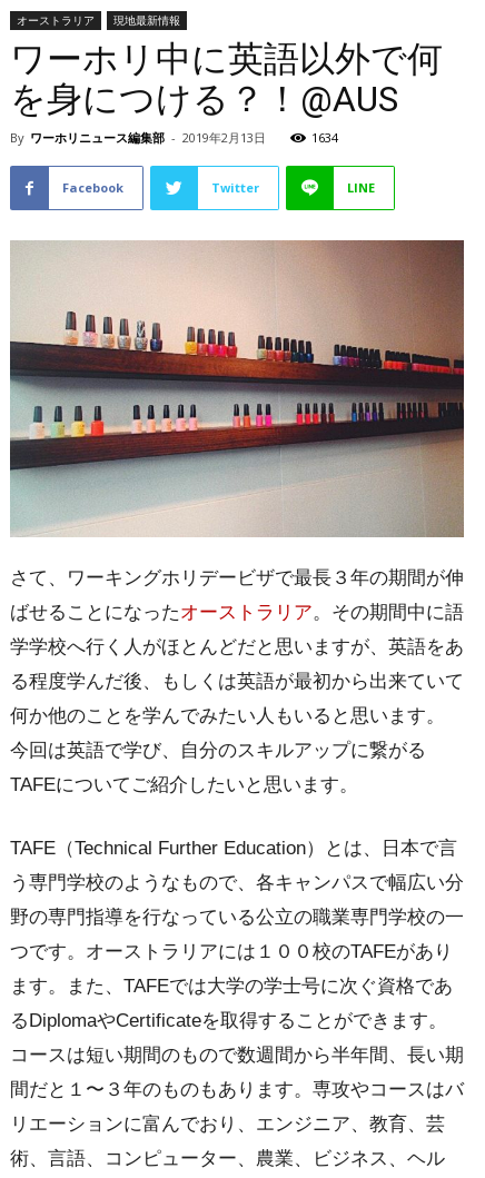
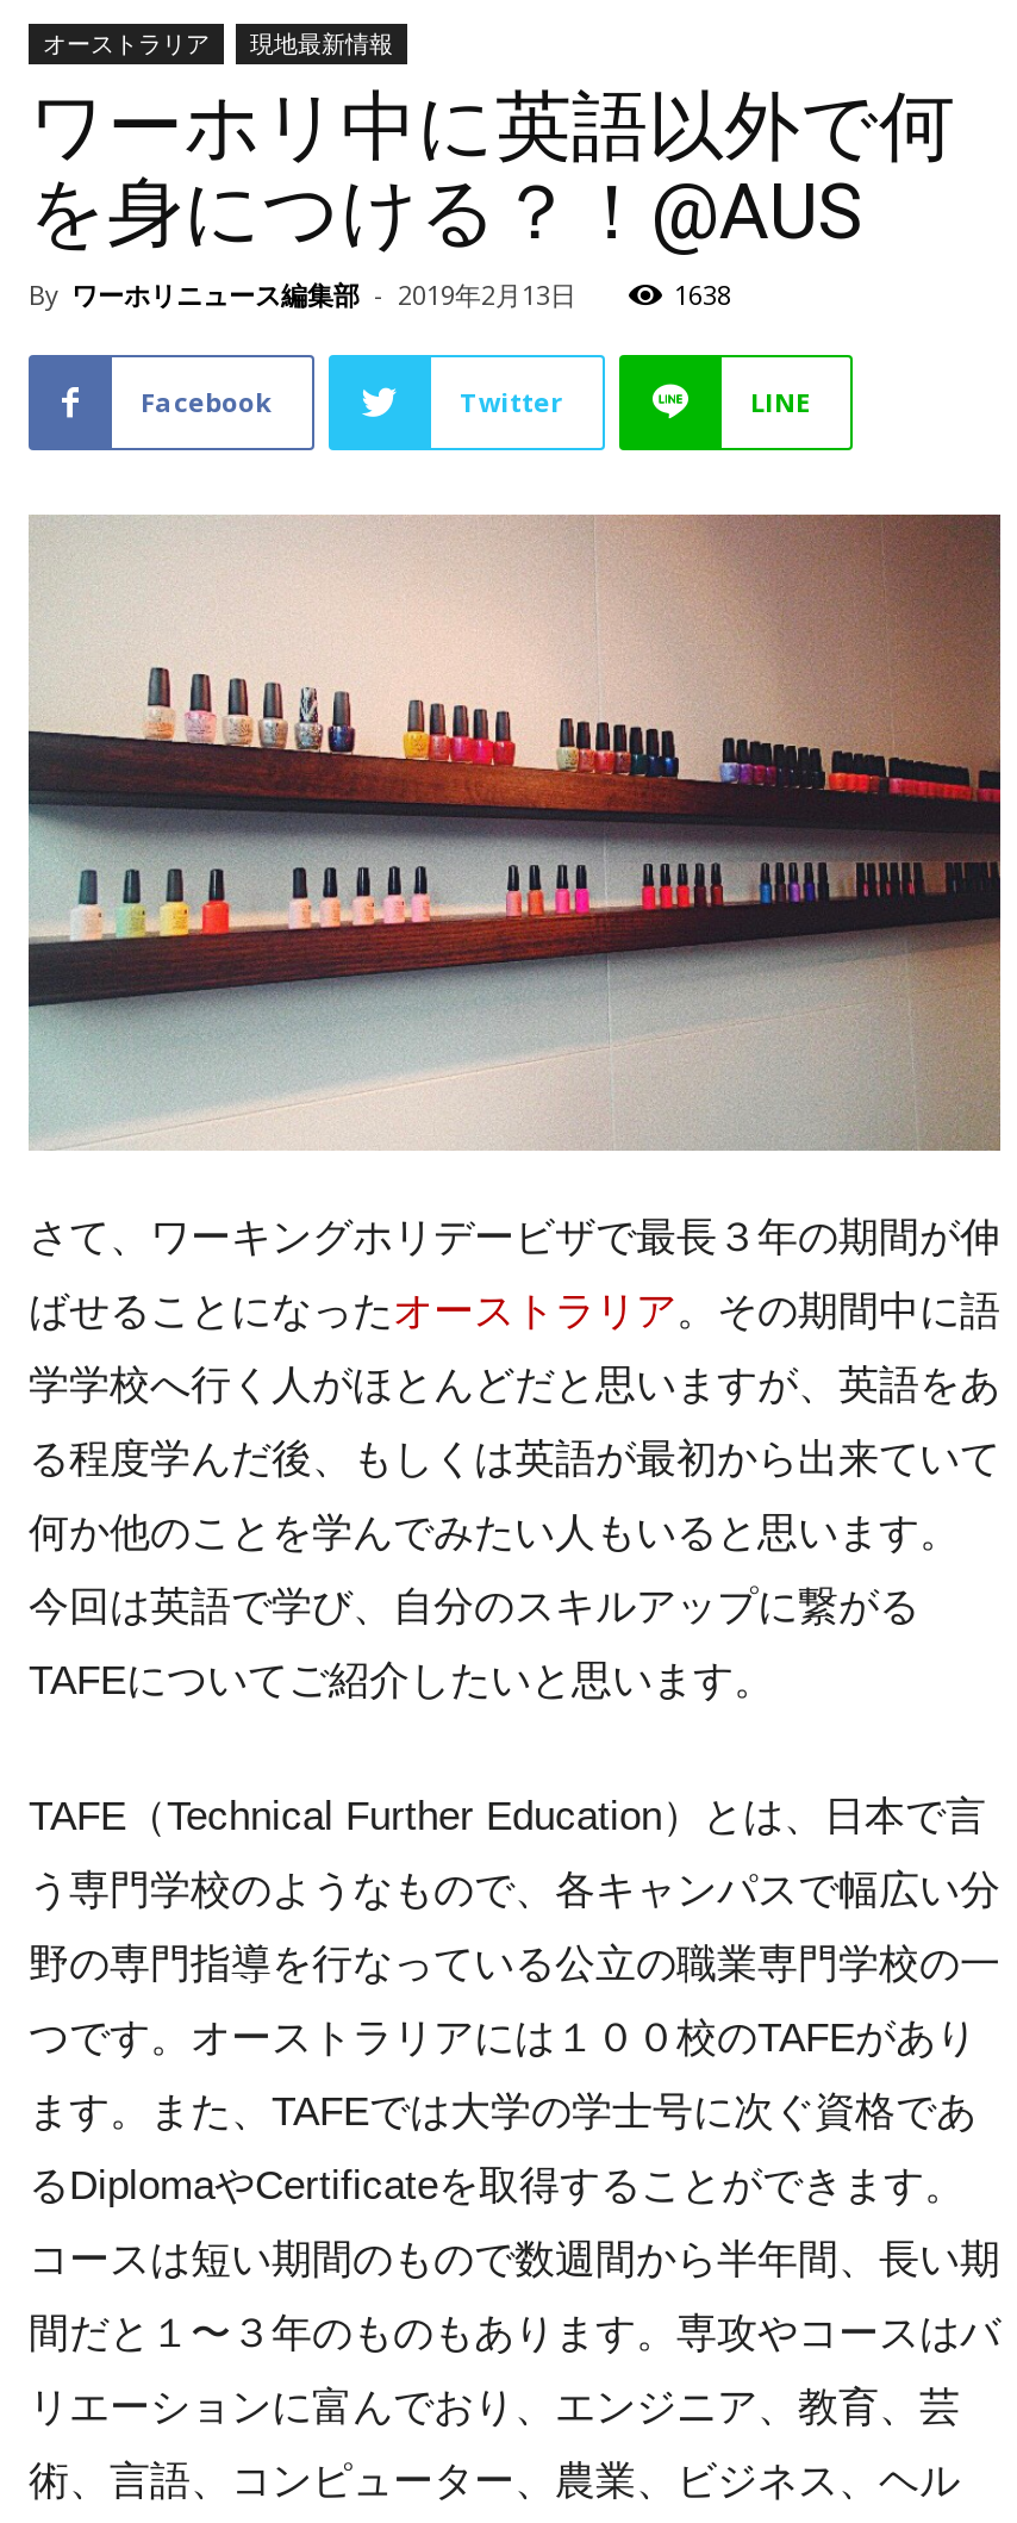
[311,129,338,146] 1634 -> [674,276,731,312] 1638

